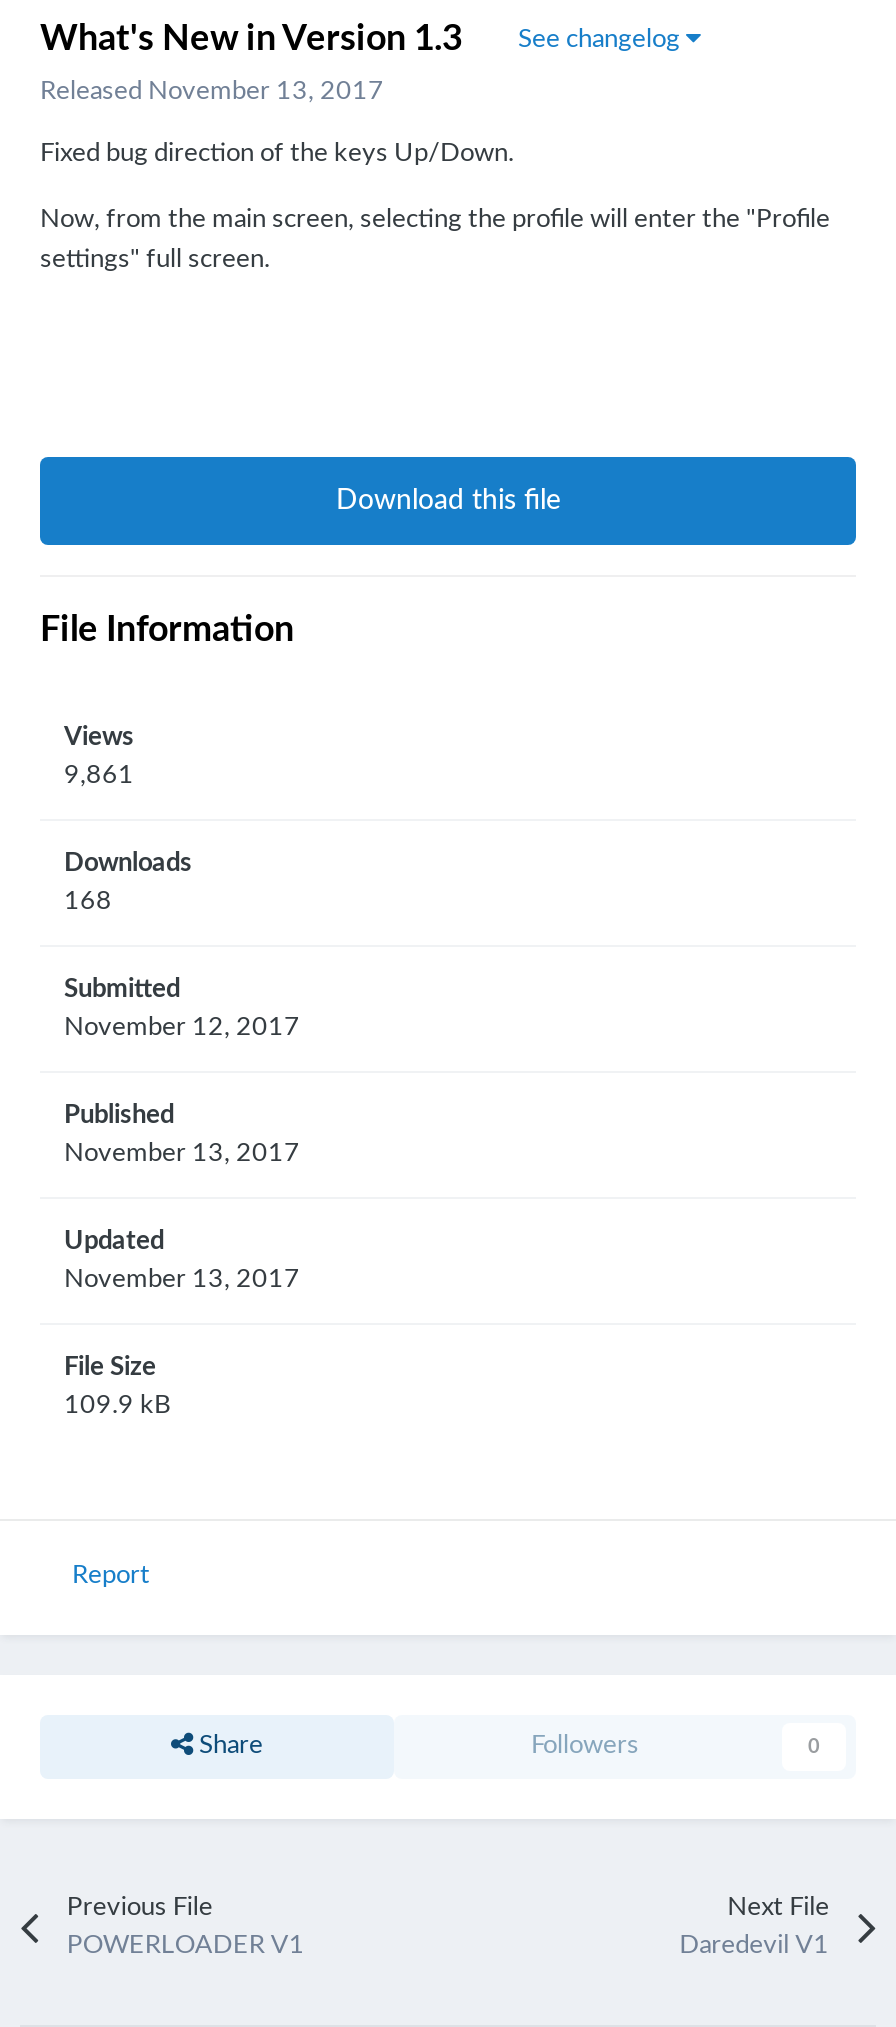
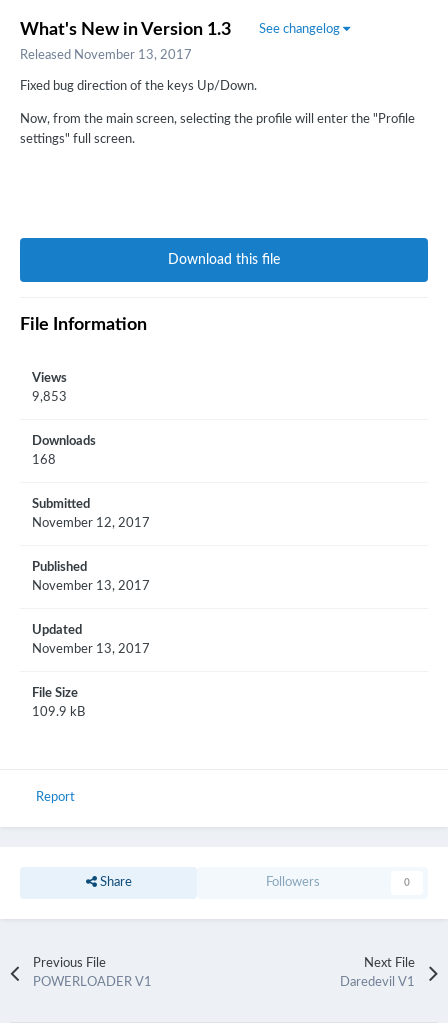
[64,762,134,788] 9,861 -> [32,391,67,404] 9,853

